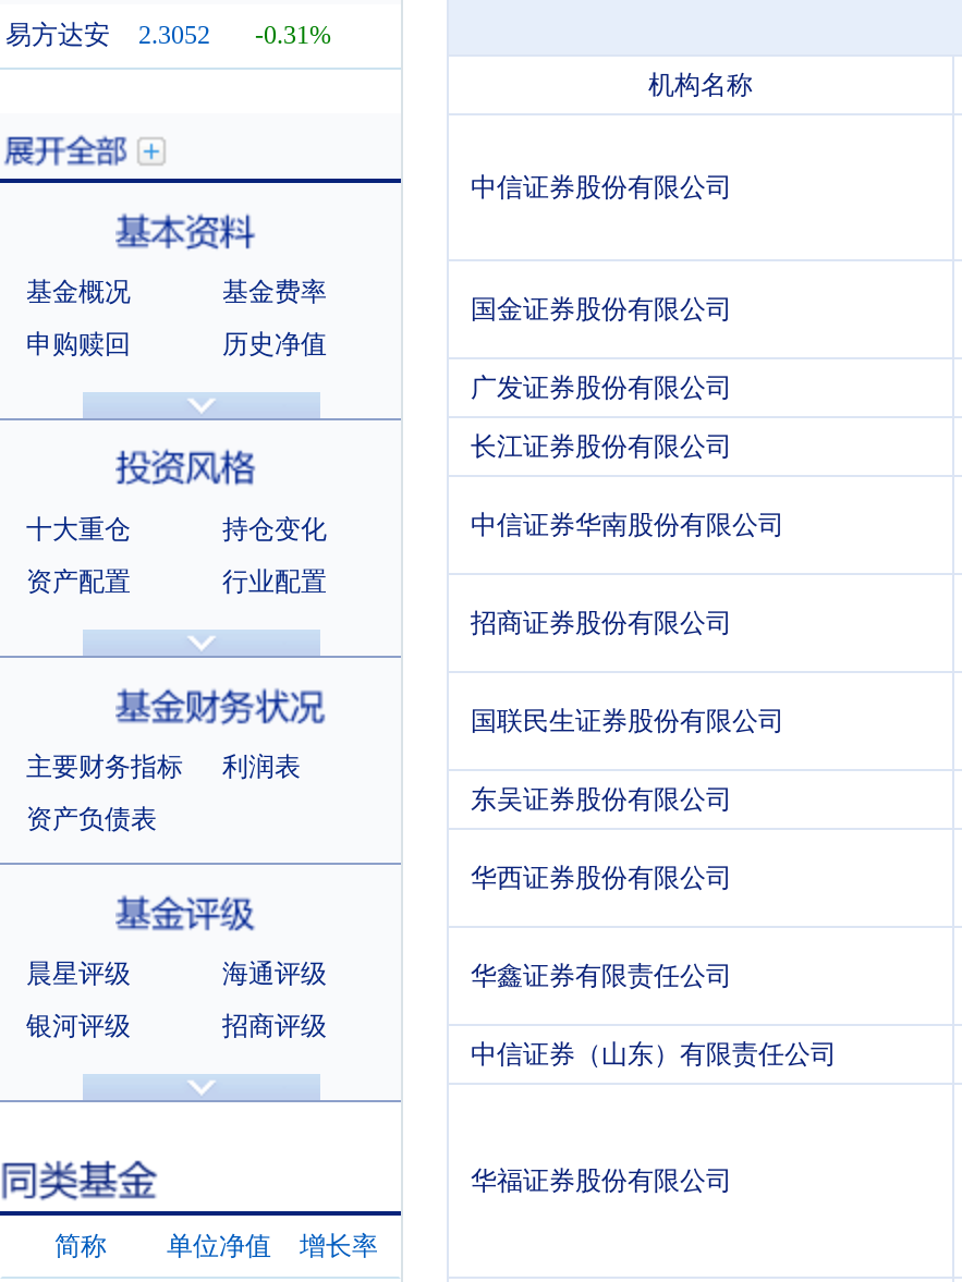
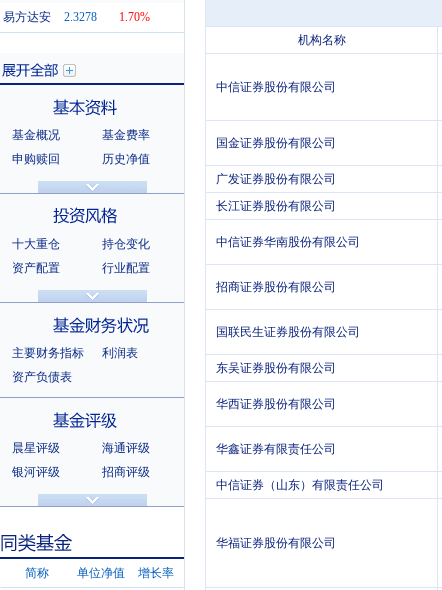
[138,20,210,50] 2.3052 -> [63,10,96,24] 2.3278
[255,20,331,50] -0.31% -> [119,10,150,24] 1.70%

